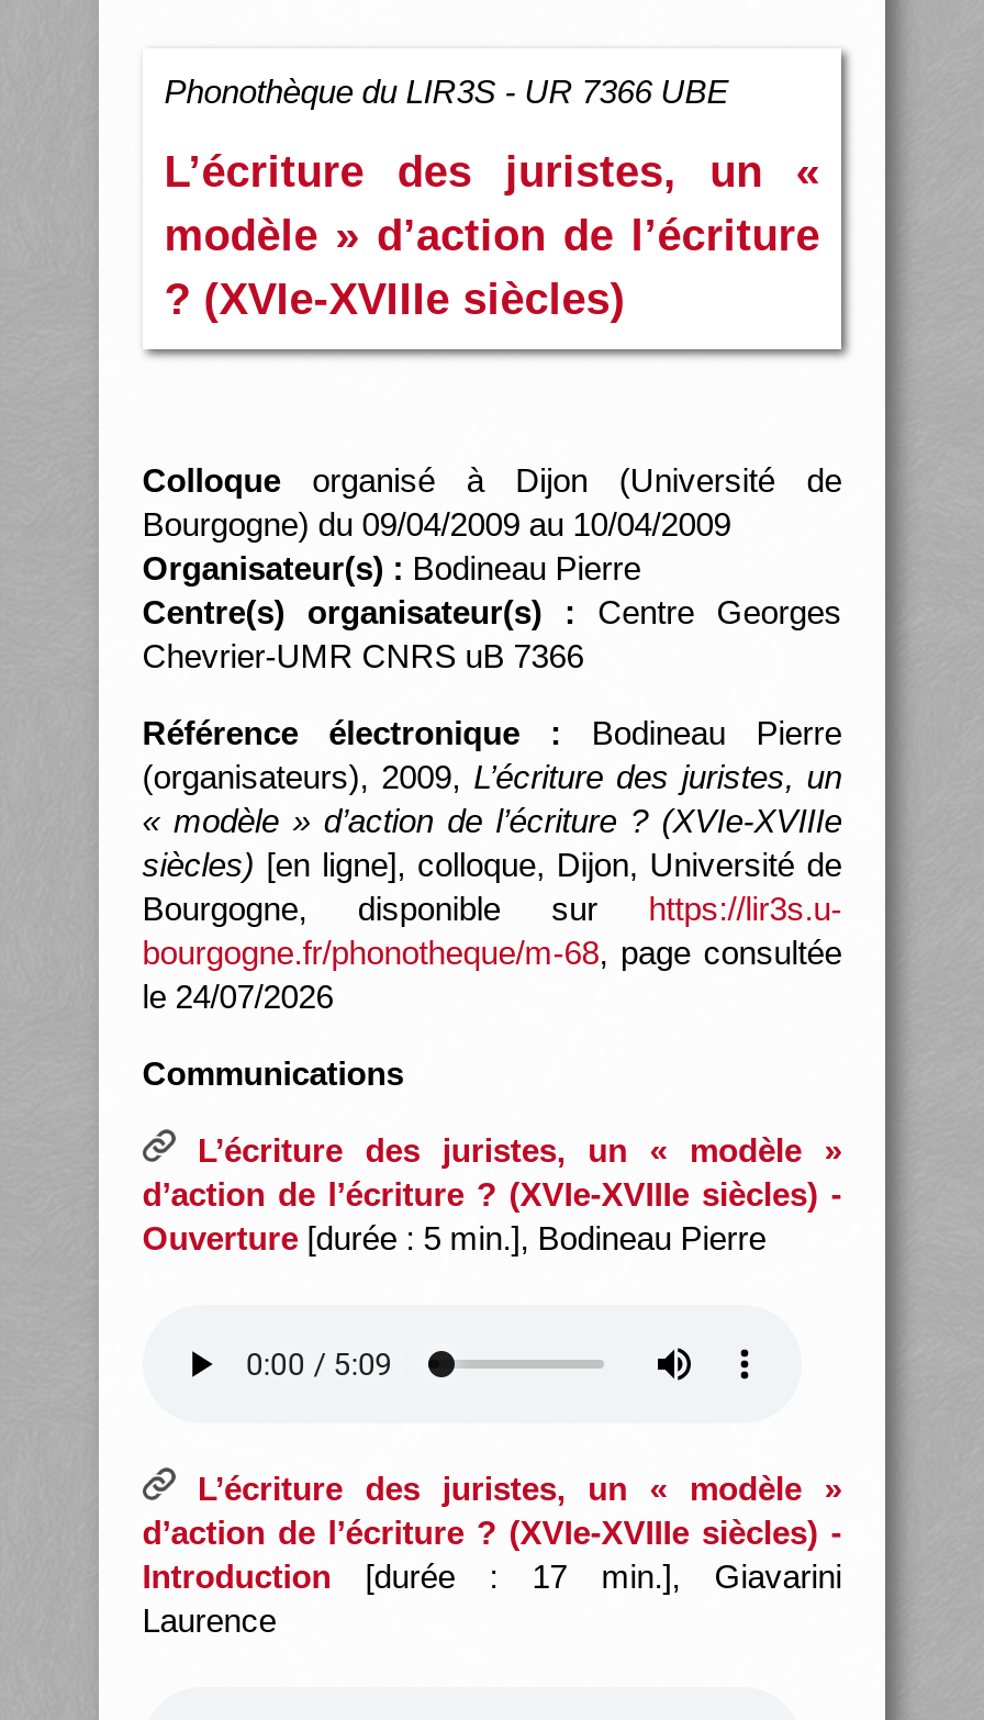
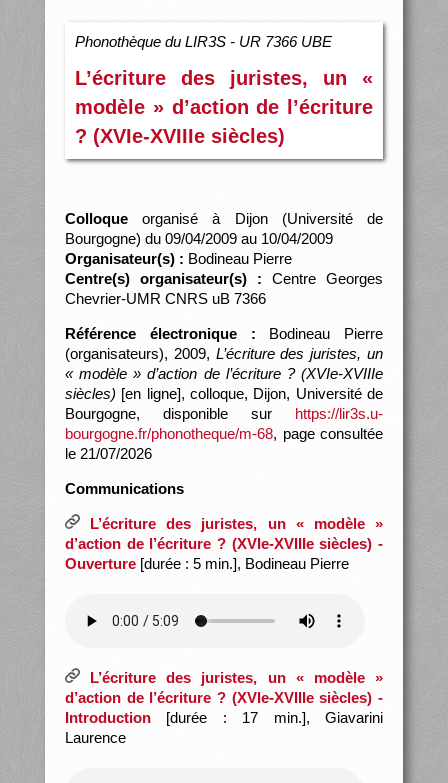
[142,978,333,1016] le 24/07/2026 -> [65,445,152,462] le 21/07/2026

